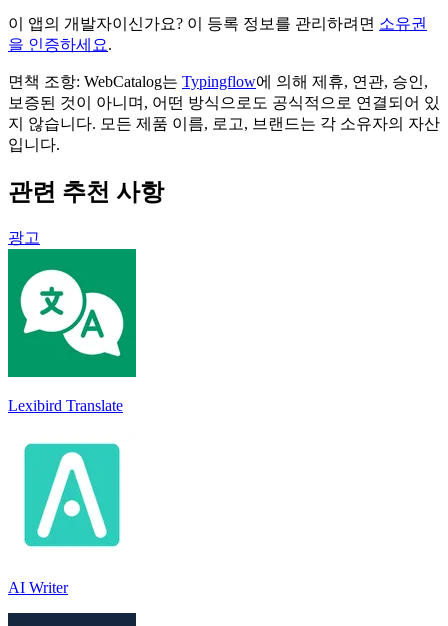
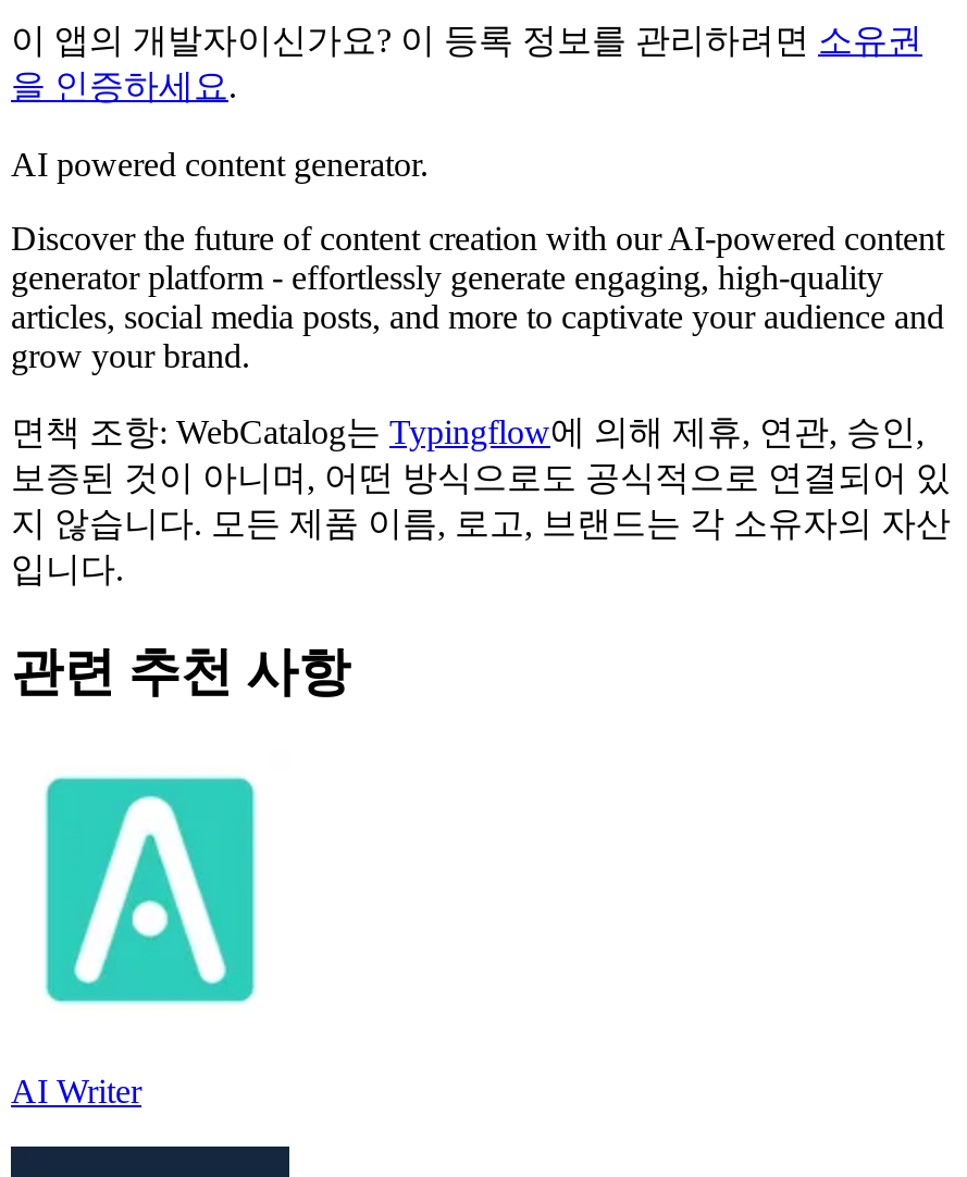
none -> [11,146,944,374] AI powered content generator. | Discover the future of content creation with our AI-powered content | generator platform - effortlessly generate engaging, high-quality | articles, social media posts, and more to captivate your audience and | grow your brand.
moved [8,73,440,205] -> [11,413,951,700]: 면책 조항: WebCatalog는 Typingflow에 의해 제휴, 연관, 승인, | 보증된 것이 아니며, 어떤 방식으로도 공식적으로 연결되어 있 | 지 않습니다. 모든 제품 이름, 로고, 브랜드는 각 소유자의 자산 | 입니다. | 관련 추천 사항
[8,229,40,246] 광고 -> none
[7,248,137,414] [image] | Lexibird Translate -> none

